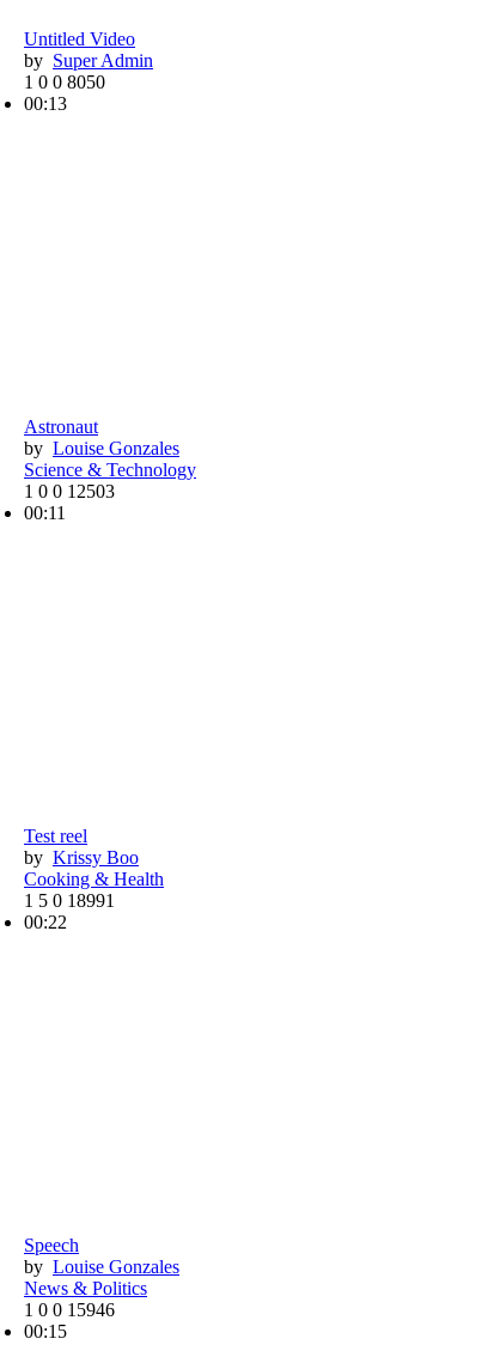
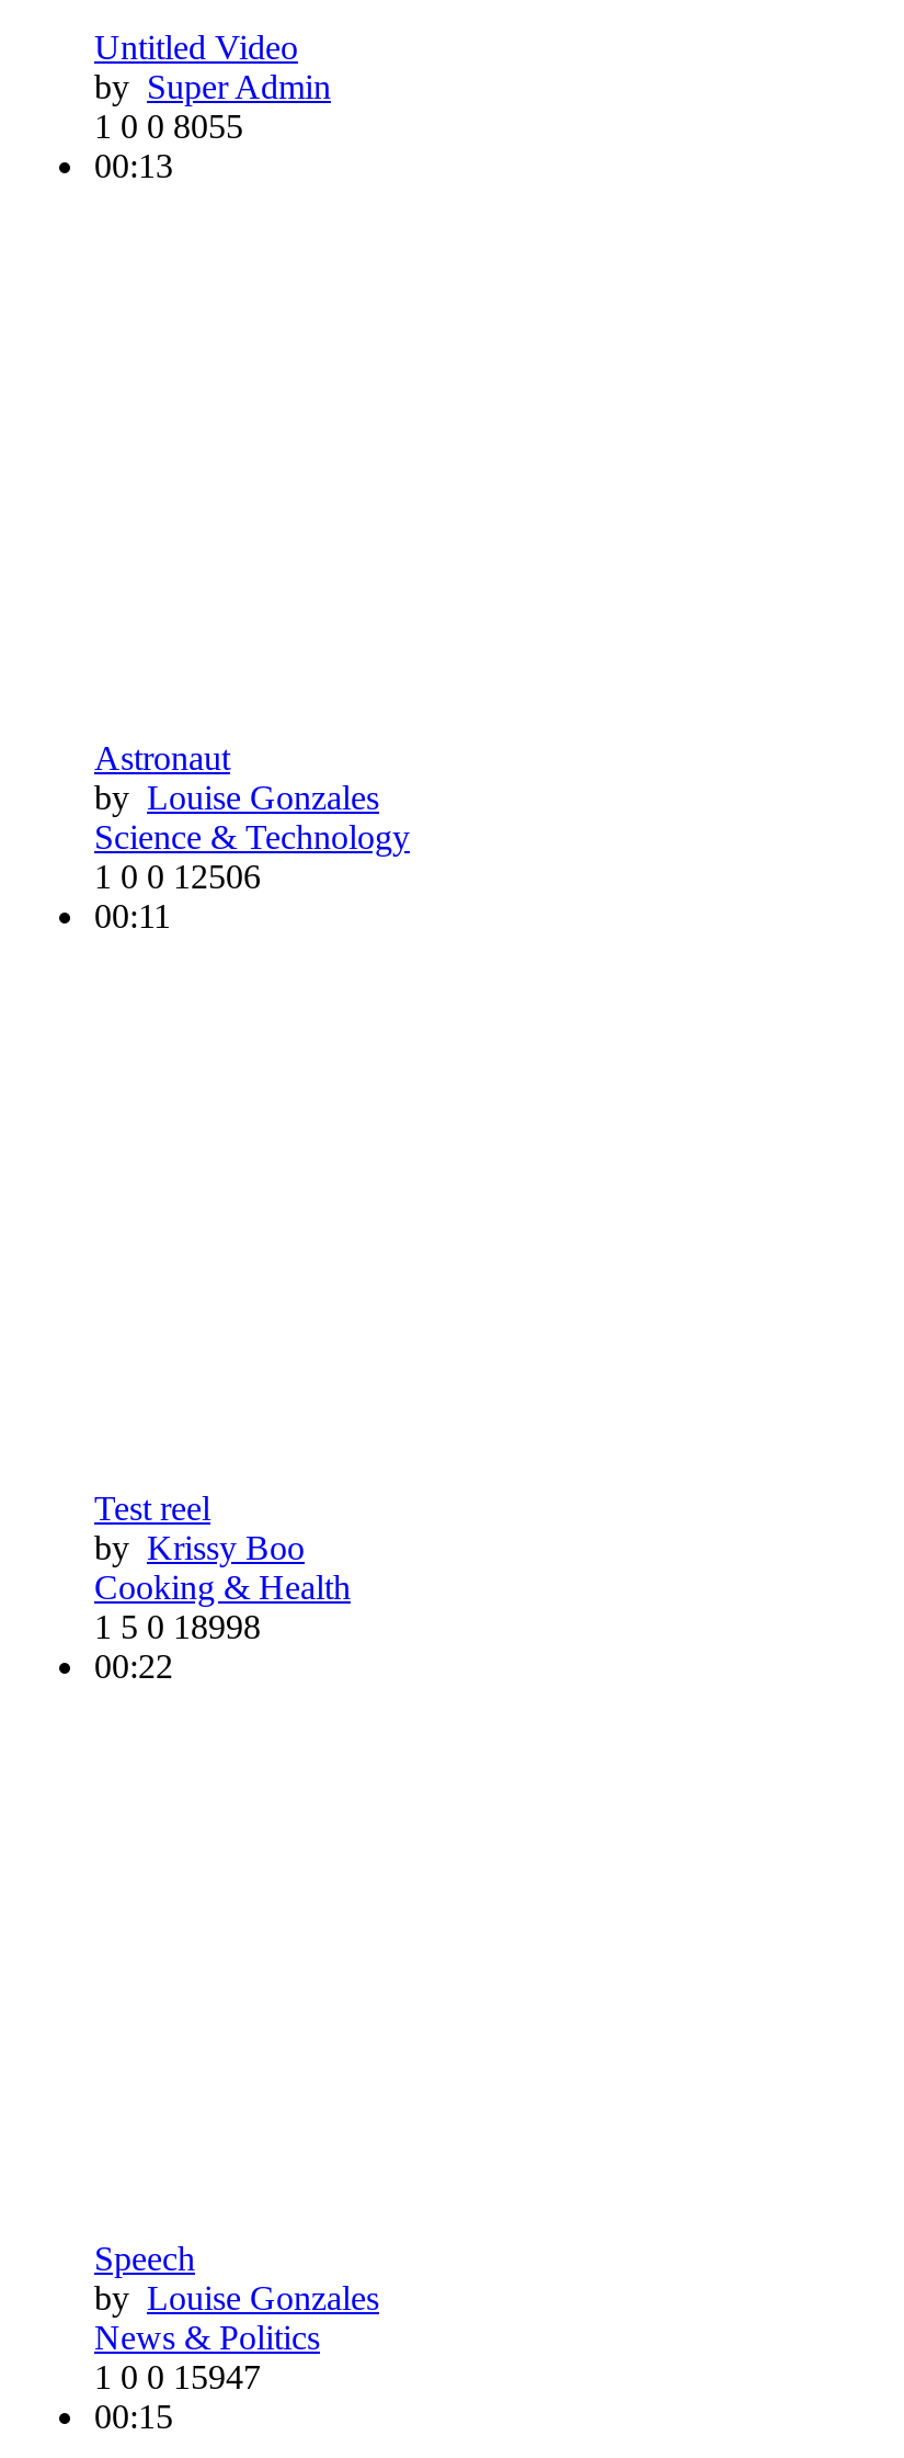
[24,72,105,92] 1 0 0 8050 -> [94,108,243,145] 1 0 0 8055
[24,481,115,502] 1 0 0 12503 -> [94,858,261,895] 1 0 0 12506
[24,891,115,911] 1 5 0 18991 -> [94,1608,261,1646] 1 5 0 18998
[24,1300,115,1320] 1 0 0 15946 -> [94,2359,261,2396] 1 0 0 15947

